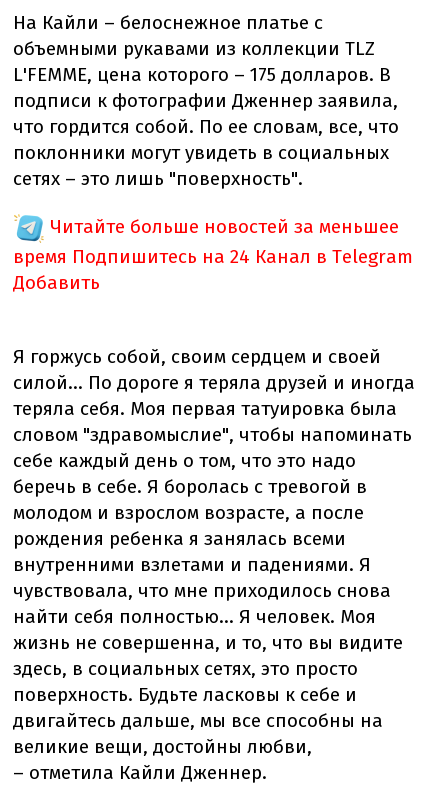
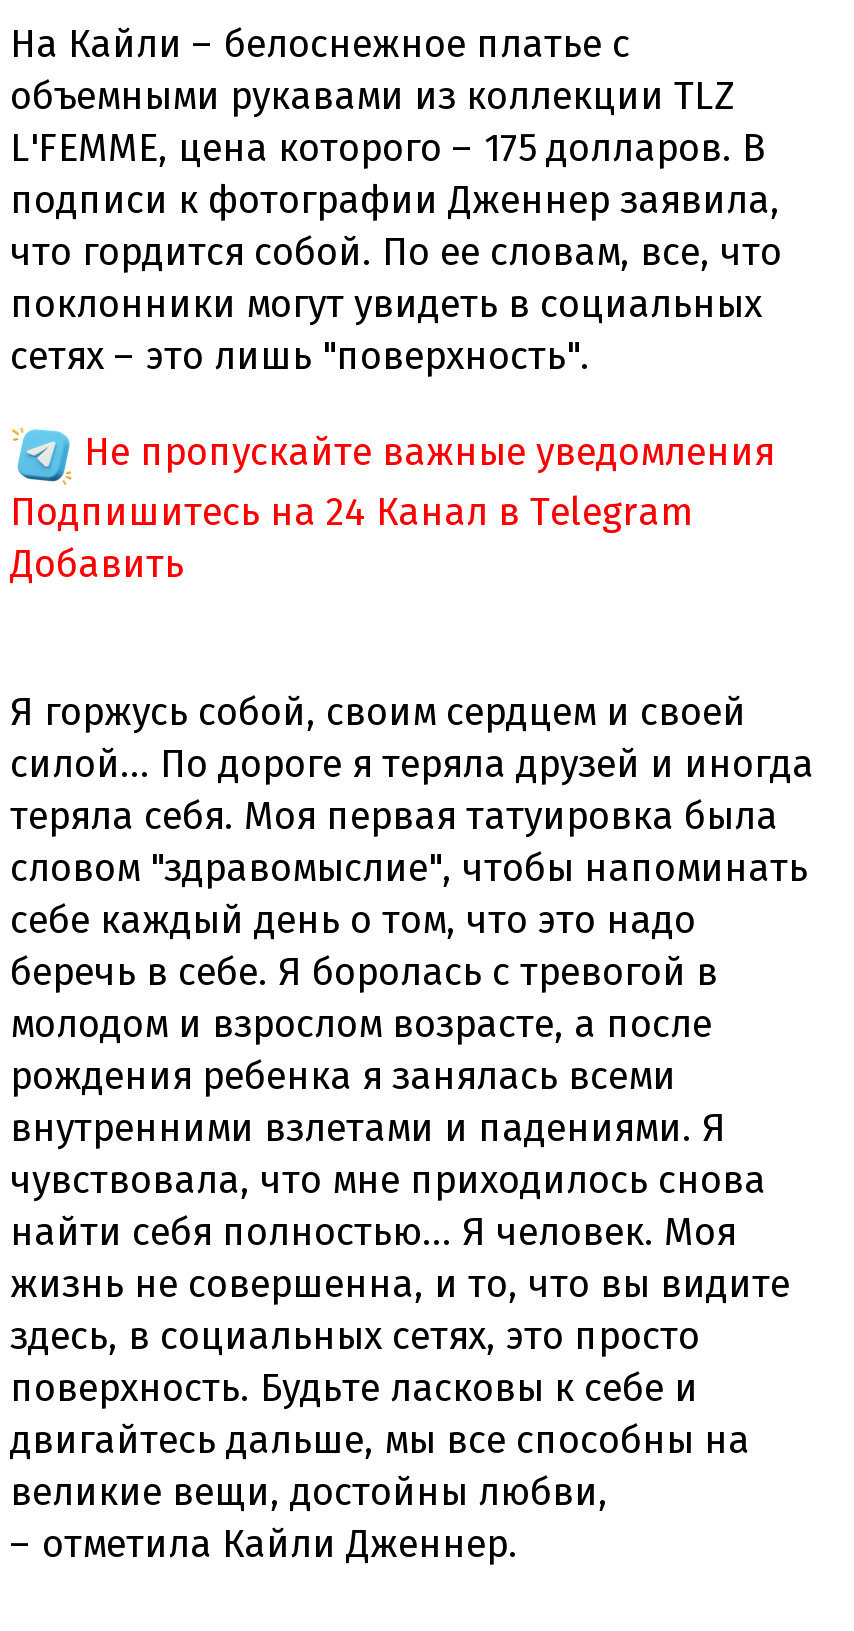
[13,215,413,268] Читайте больше новостей за меньшее | время Подпишитесь на 24 Канал в Telegram -> [10,428,774,534] Не пропускайте важные уведомления | Подпишитесь на 24 Канал в Telegram

